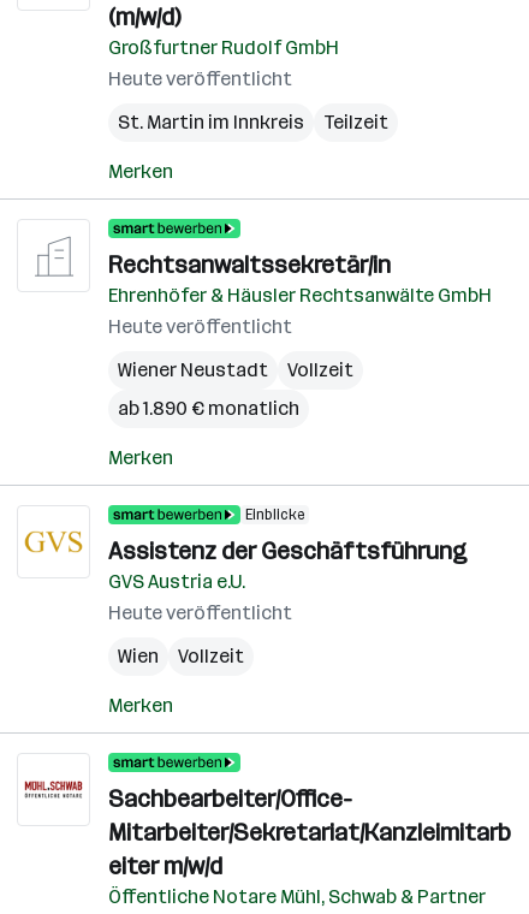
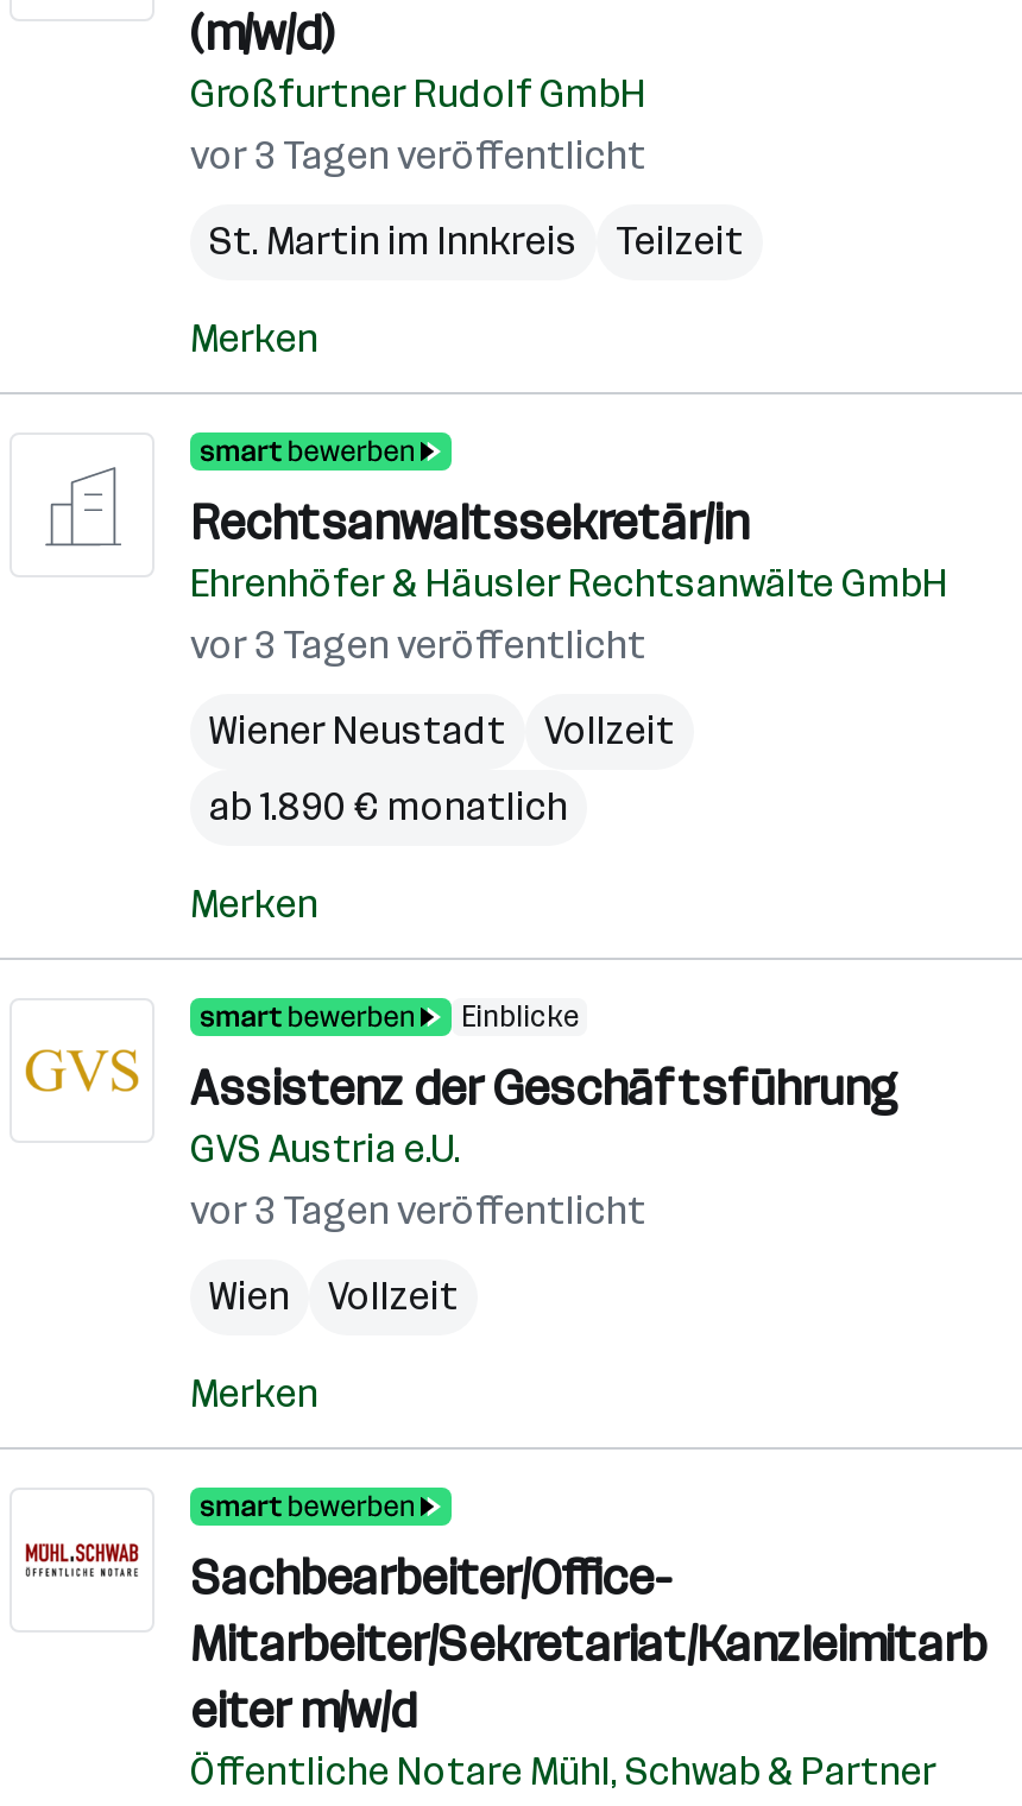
[108,67,292,90] Heute veröffentlicht -> [190,133,646,178] vor 3 Tagen veröffentlicht
[108,315,292,338] Heute veröffentlicht -> [190,623,646,668] vor 3 Tagen veröffentlicht
[108,601,292,624] Heute veröffentlicht -> [190,1188,646,1233] vor 3 Tagen veröffentlicht

